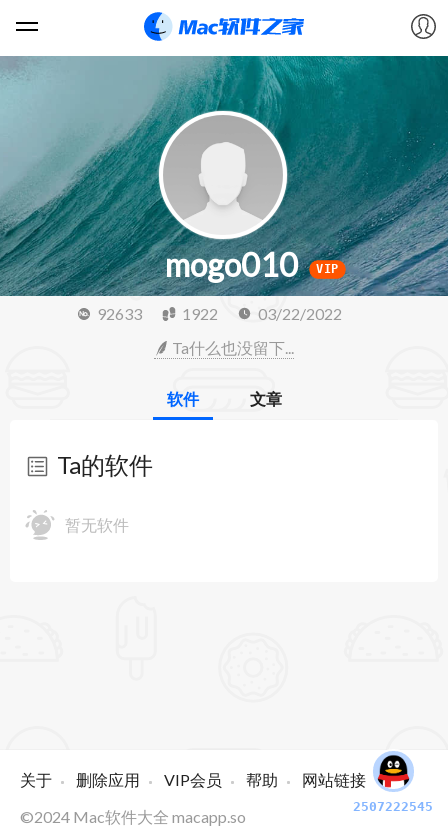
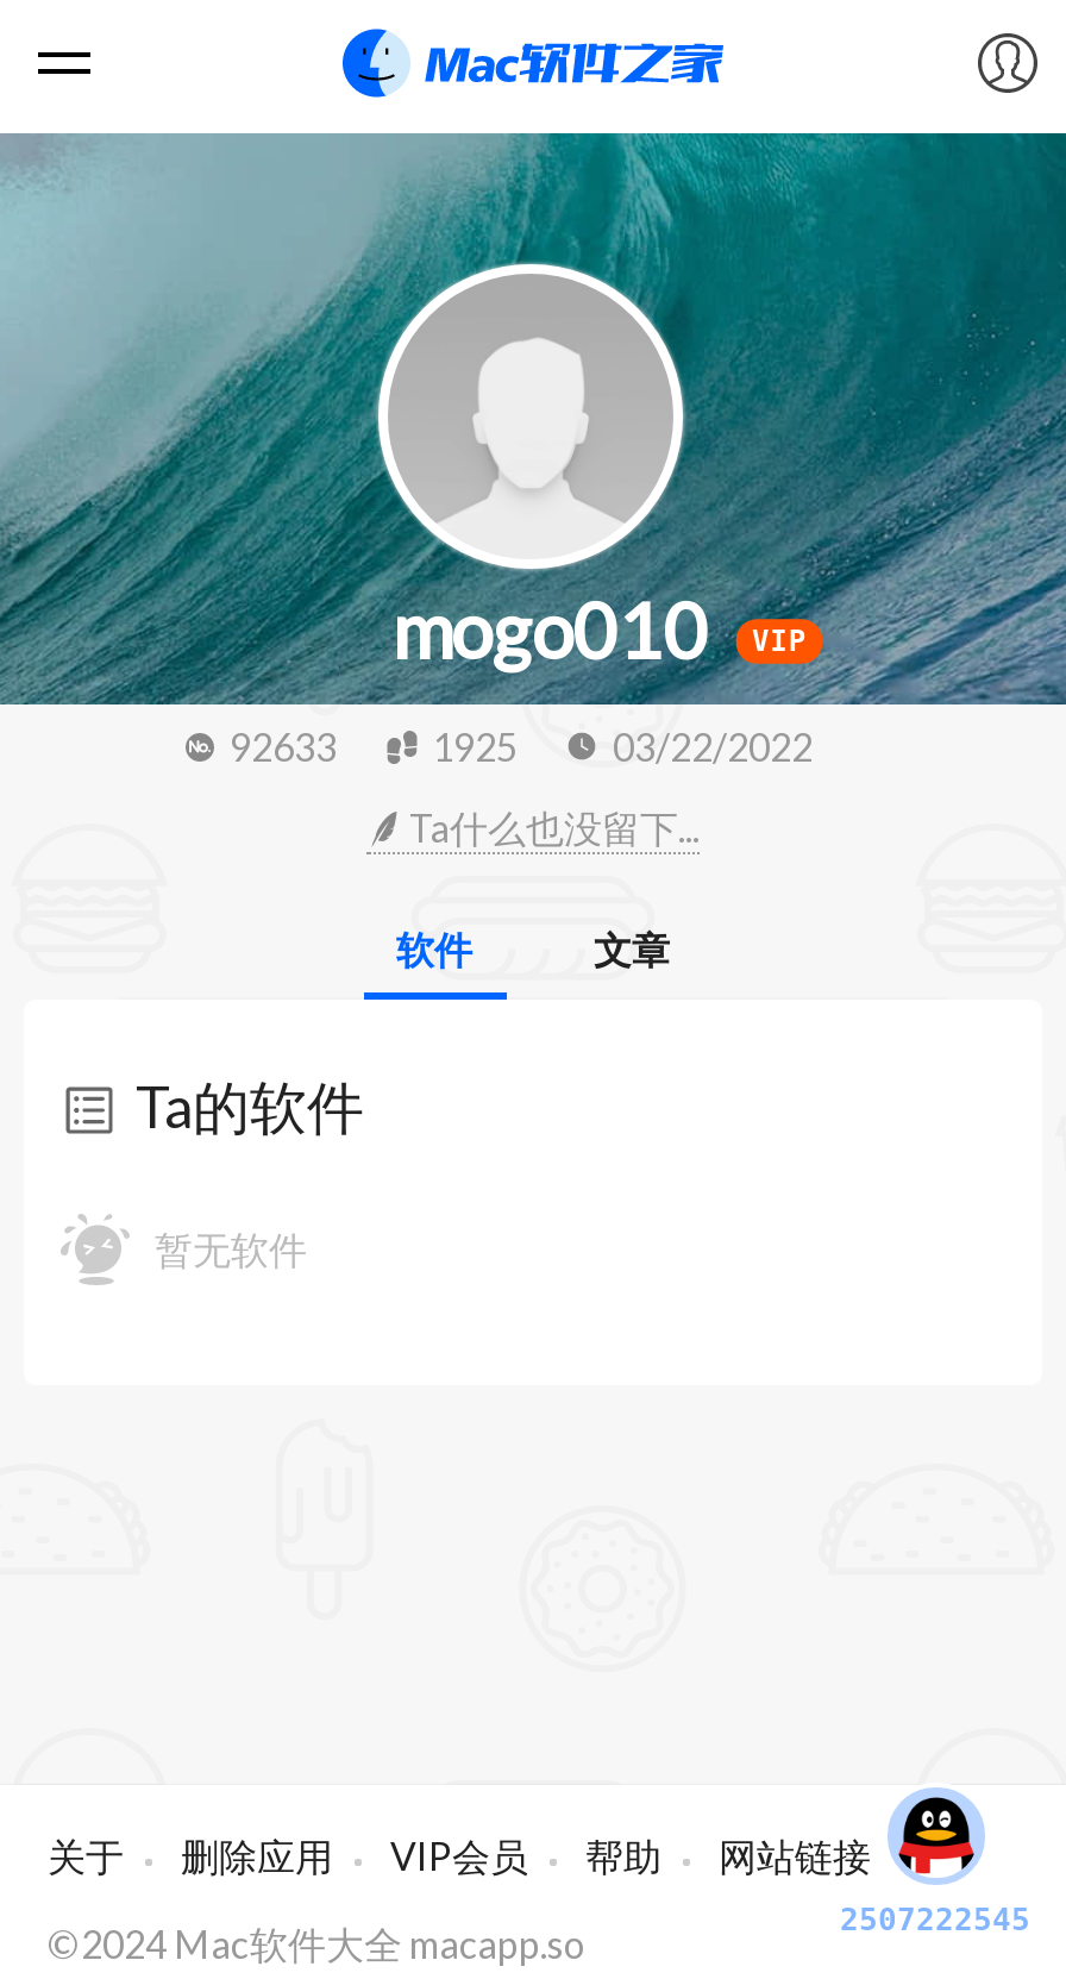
[181,304,217,323] 1922 -> [432,724,518,769] 1925

